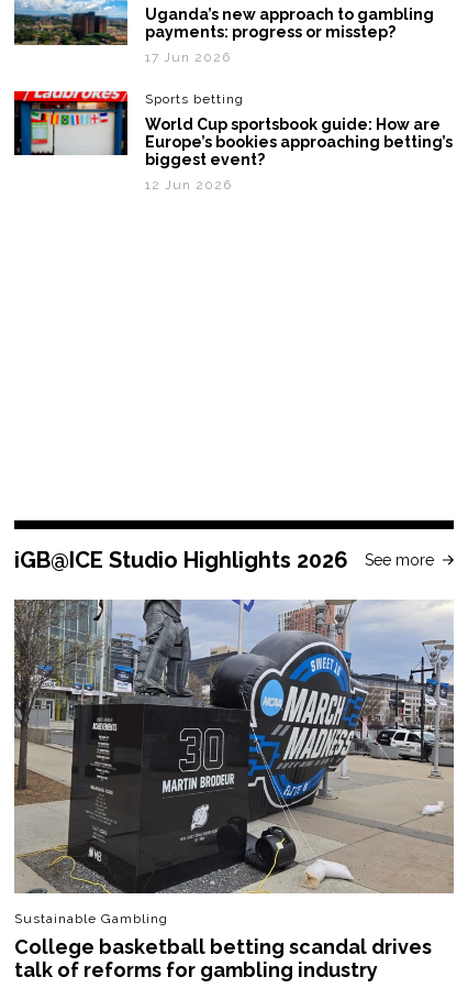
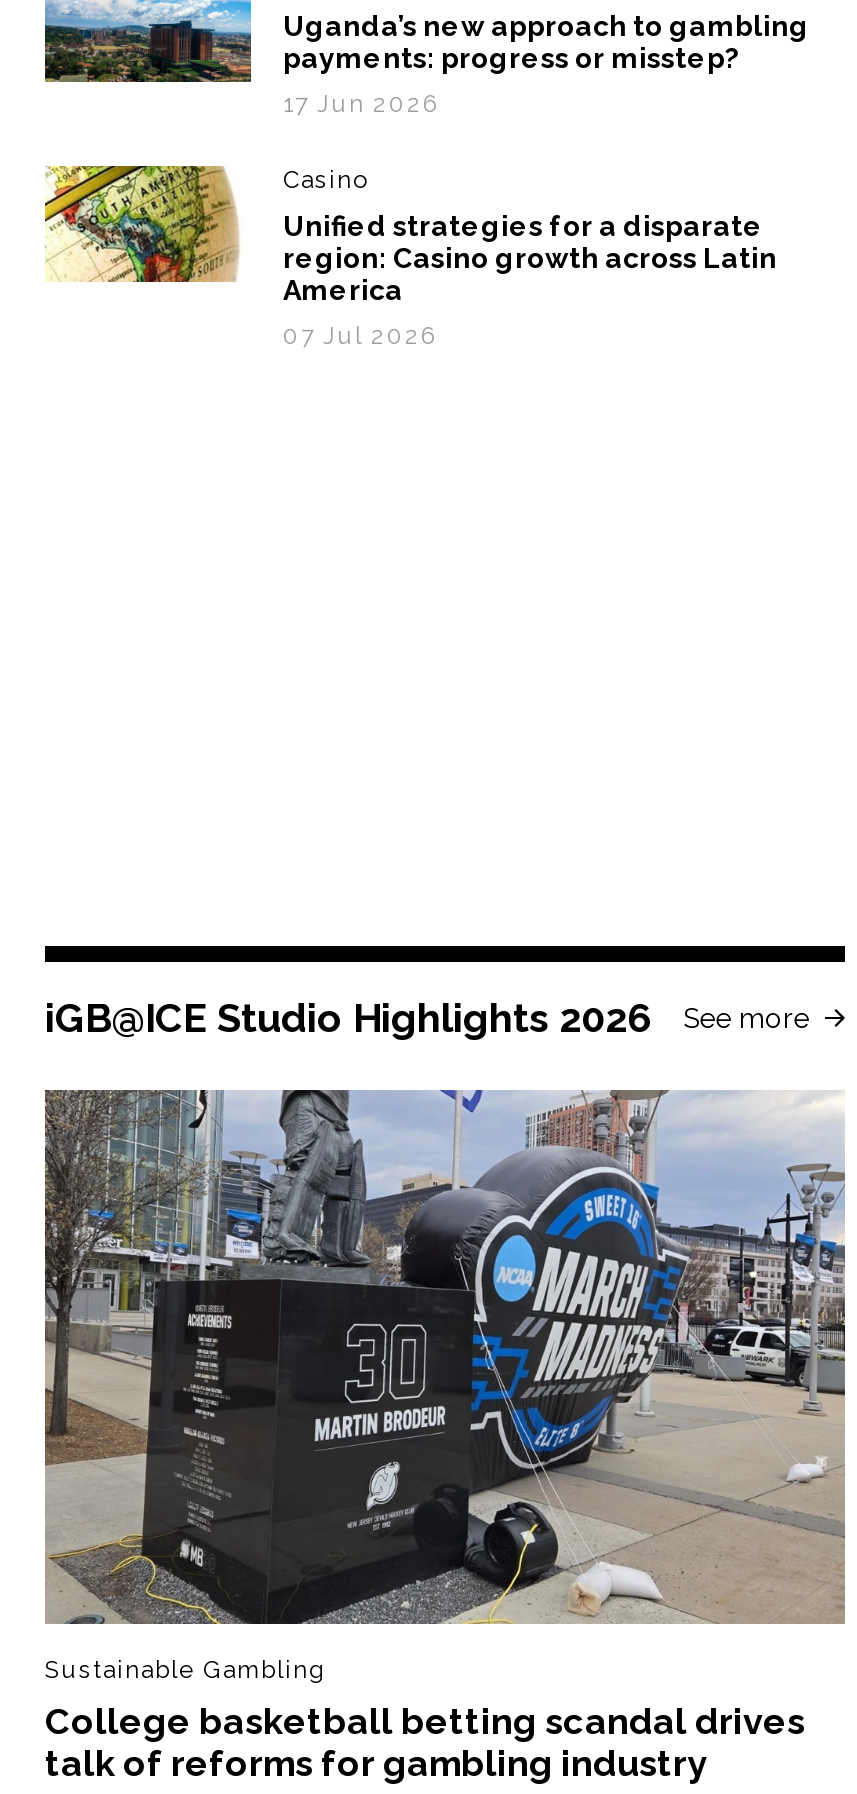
[13,90,244,156] [image] | Sports betting -> [43,164,367,284] [image] | Casino
[145,116,453,169] World Cup sportsbook guide: How are | Europe’s bookies approaching betting’s | biggest event? -> [283,211,777,307] Unified strategies for a disparate | region: Casino growth across Latin | America
[145,177,232,193] 12 Jun 2026 -> [283,323,437,351] 07 Jul 2026

